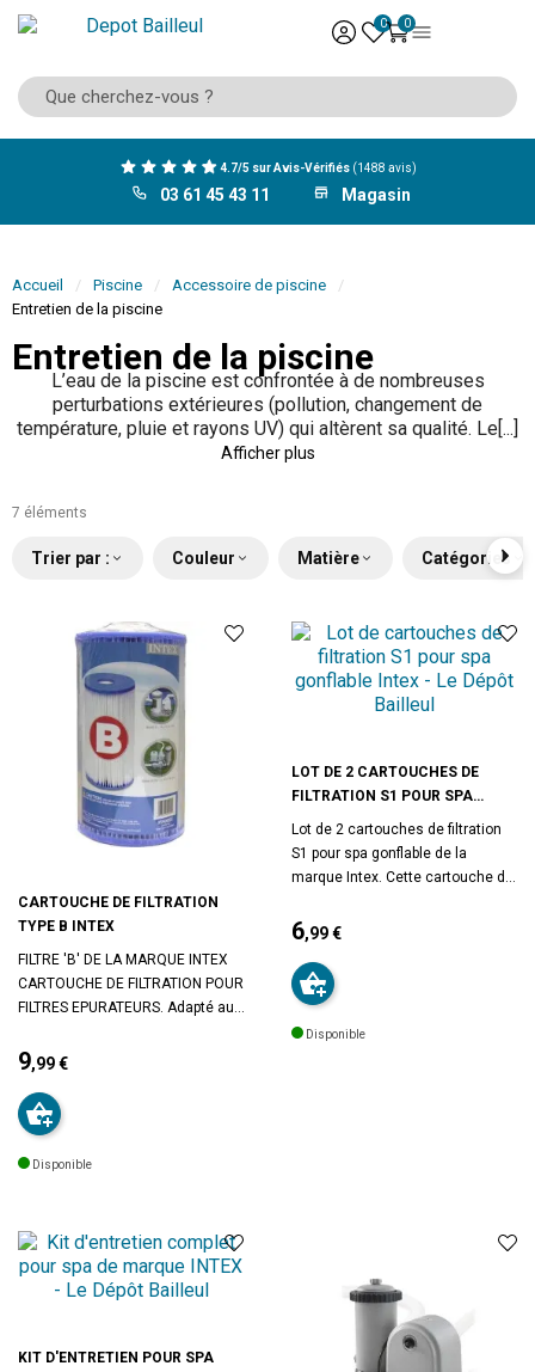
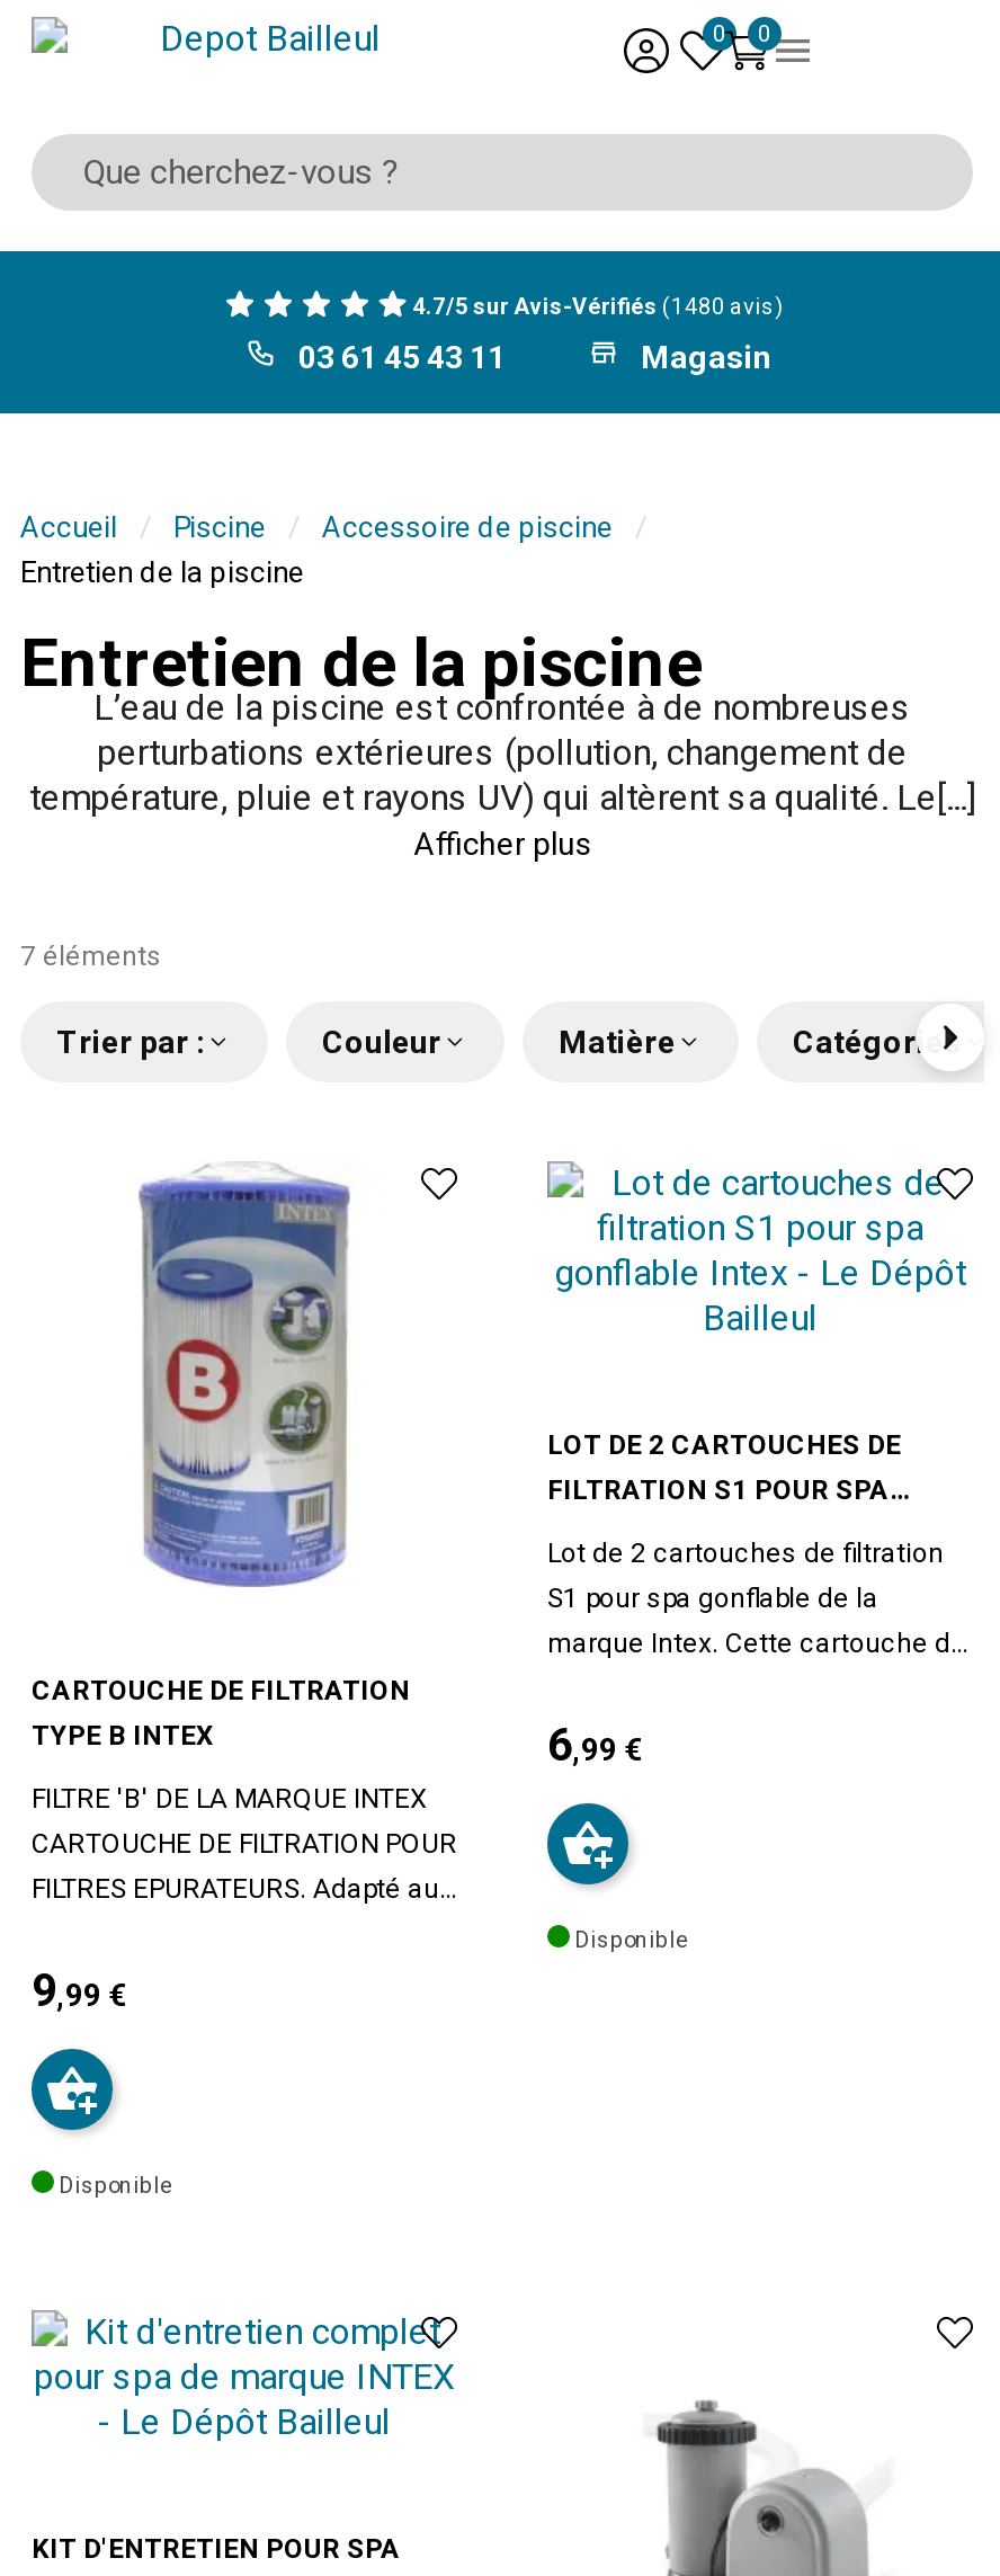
[220,161,417,174] 4.7/5 sur Avis-Vérifiés (1488 avis) -> [412,294,784,319] 4.7/5 sur Avis-Vérifiés (1480 avis)

